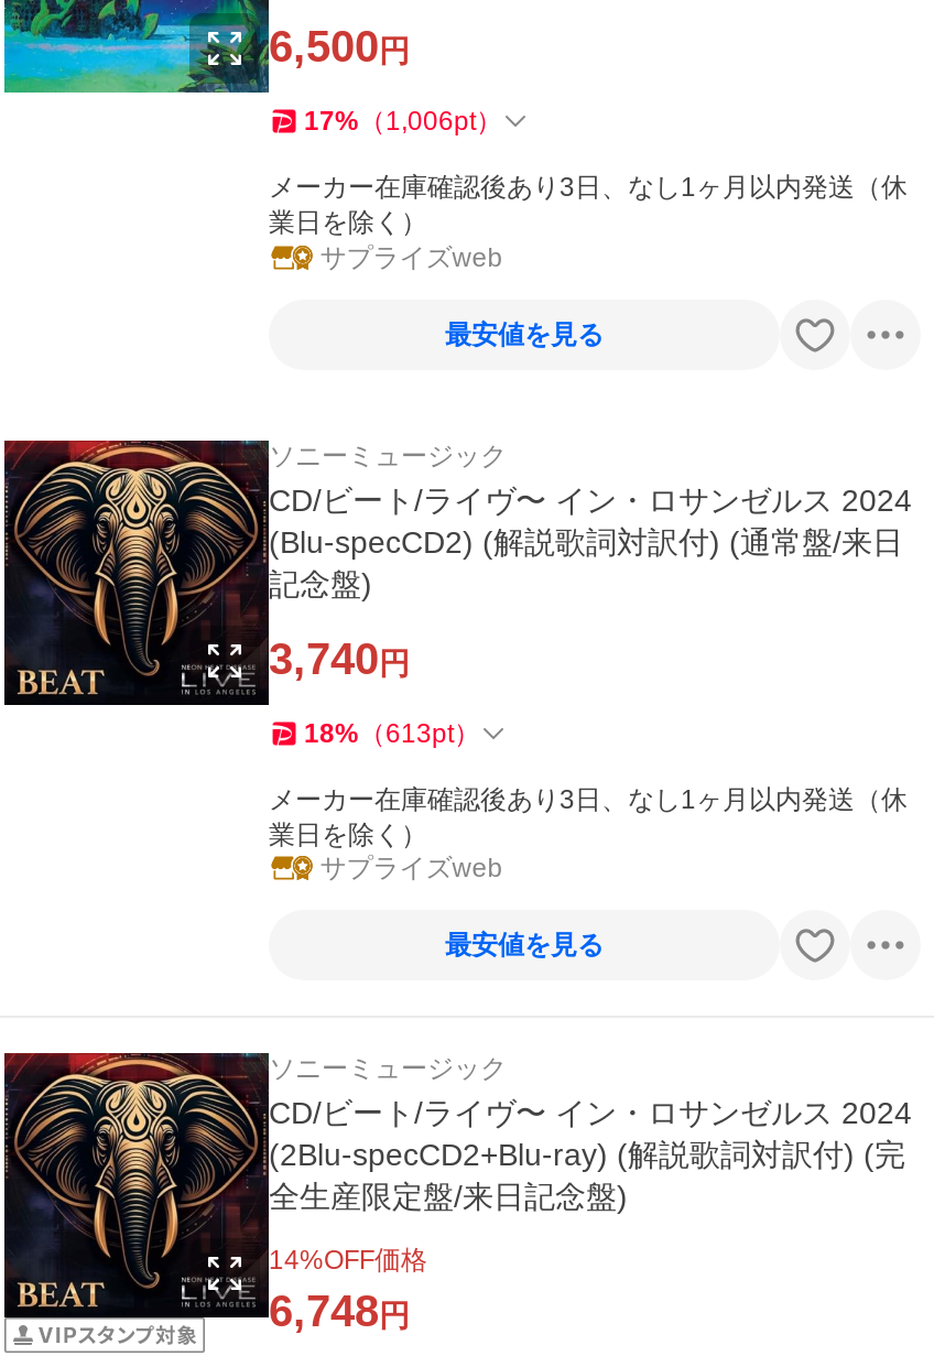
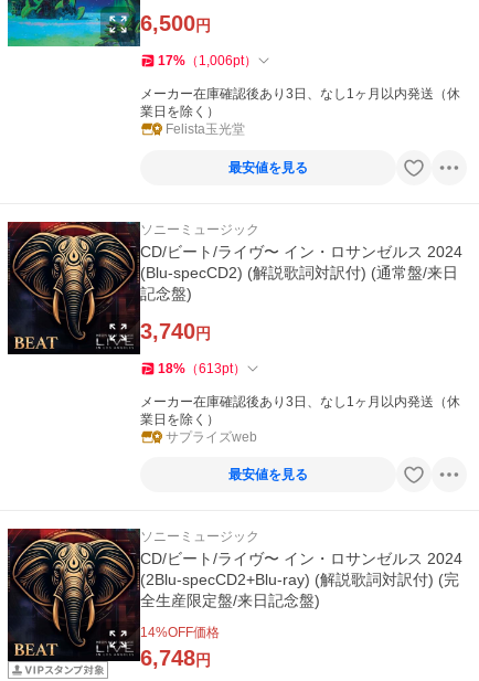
[320,243,503,274] サプライズweb -> [166,122,245,137] Felista玉光堂

